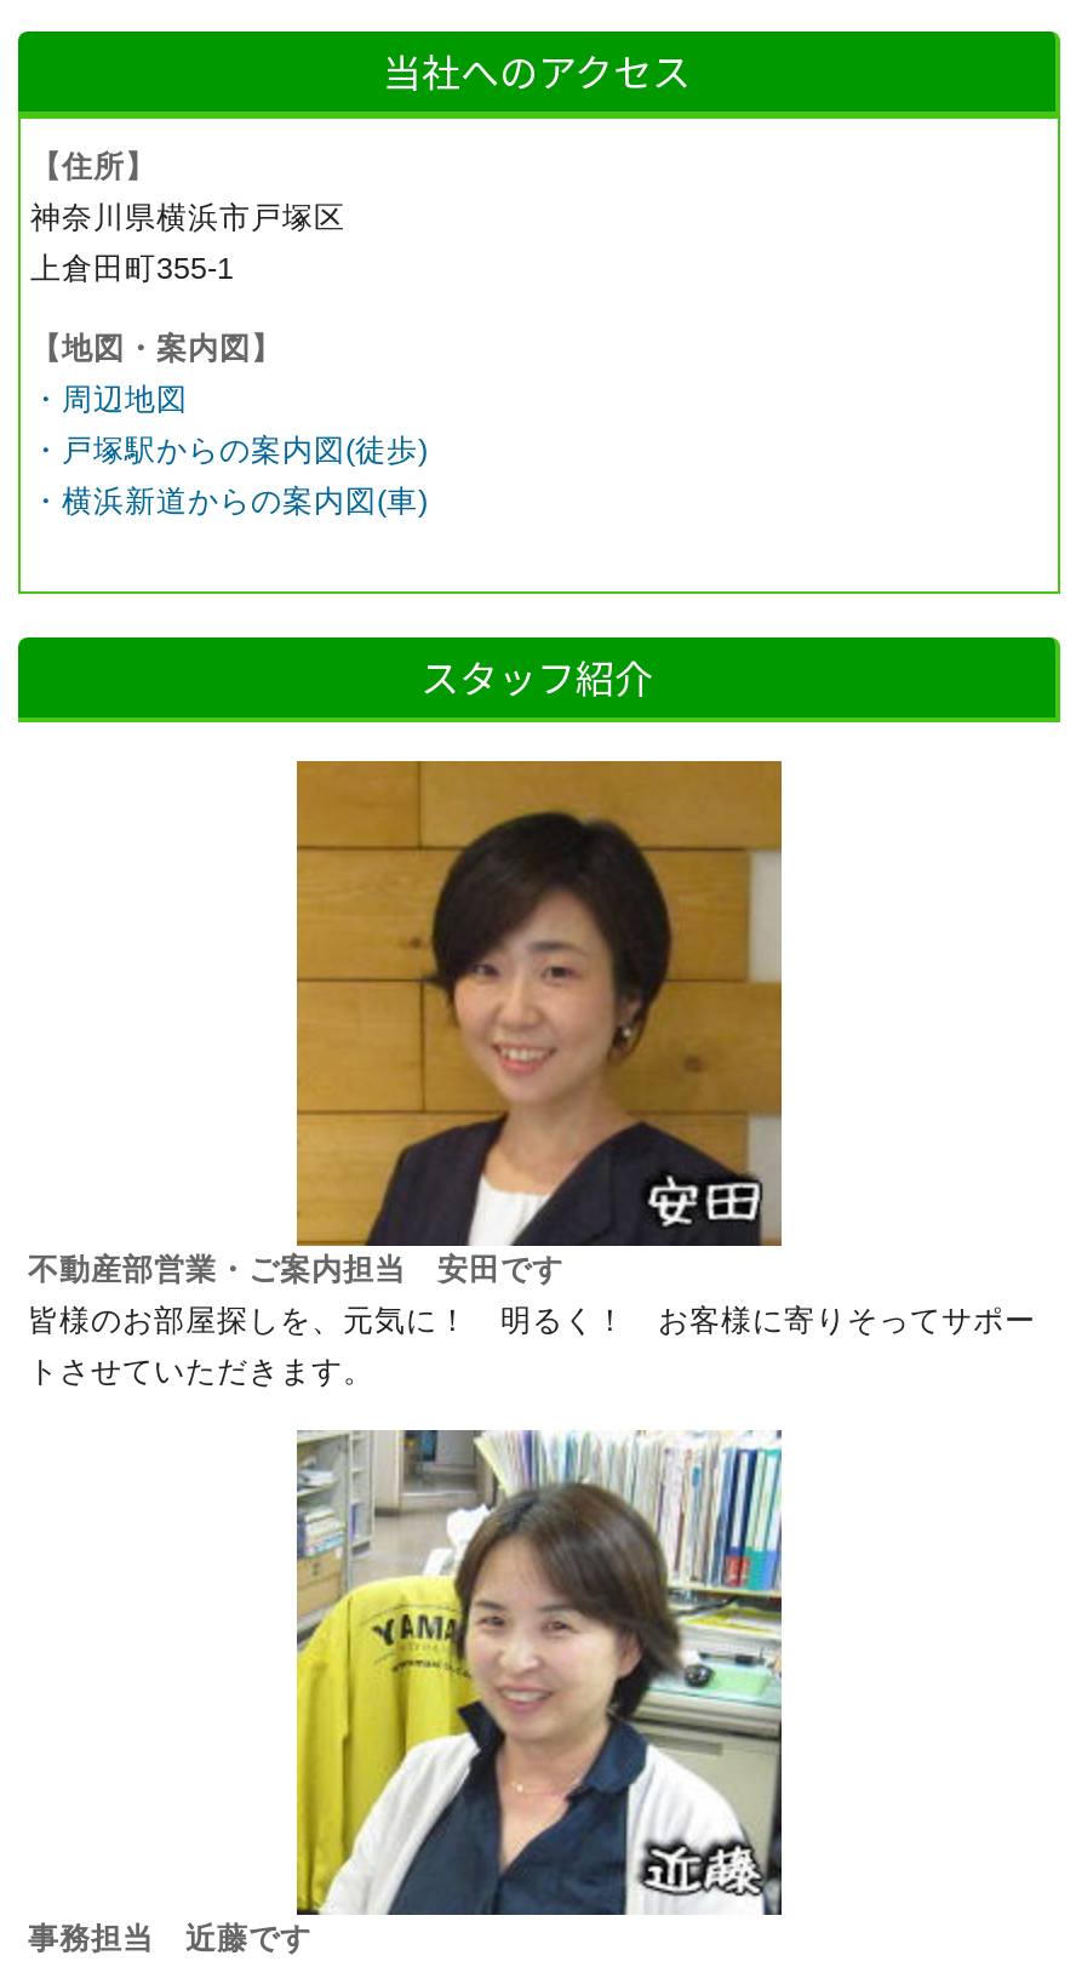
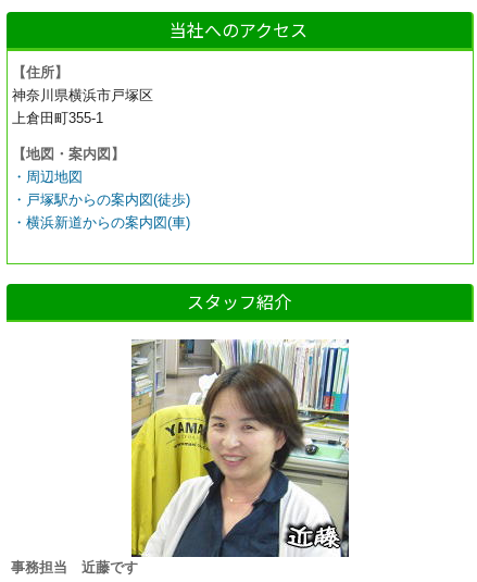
[28,759,1036,1390] [image] | 不動産部営業・ご案内担当 安田です | 皆様のお部屋探しを、元気に！ 明るく！ お客様に寄りそってサポー | トさせていただきます。 -> none

